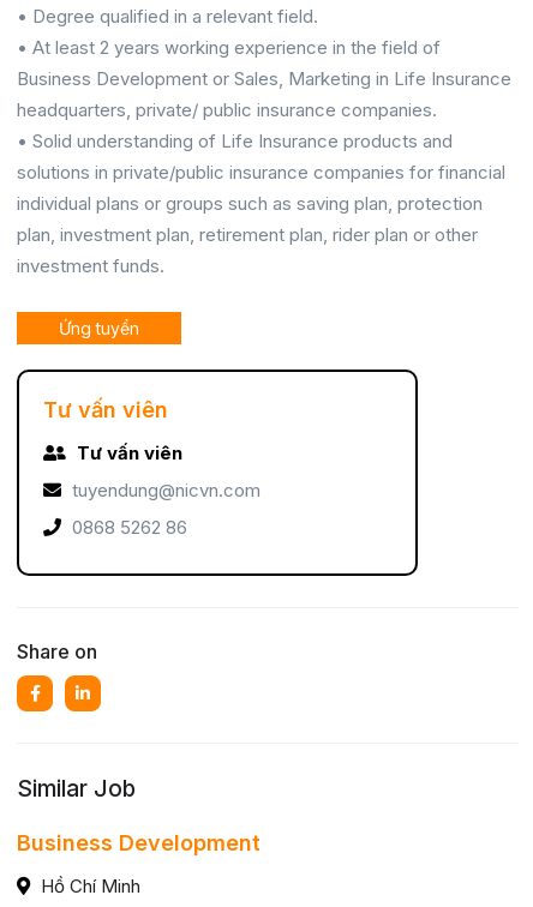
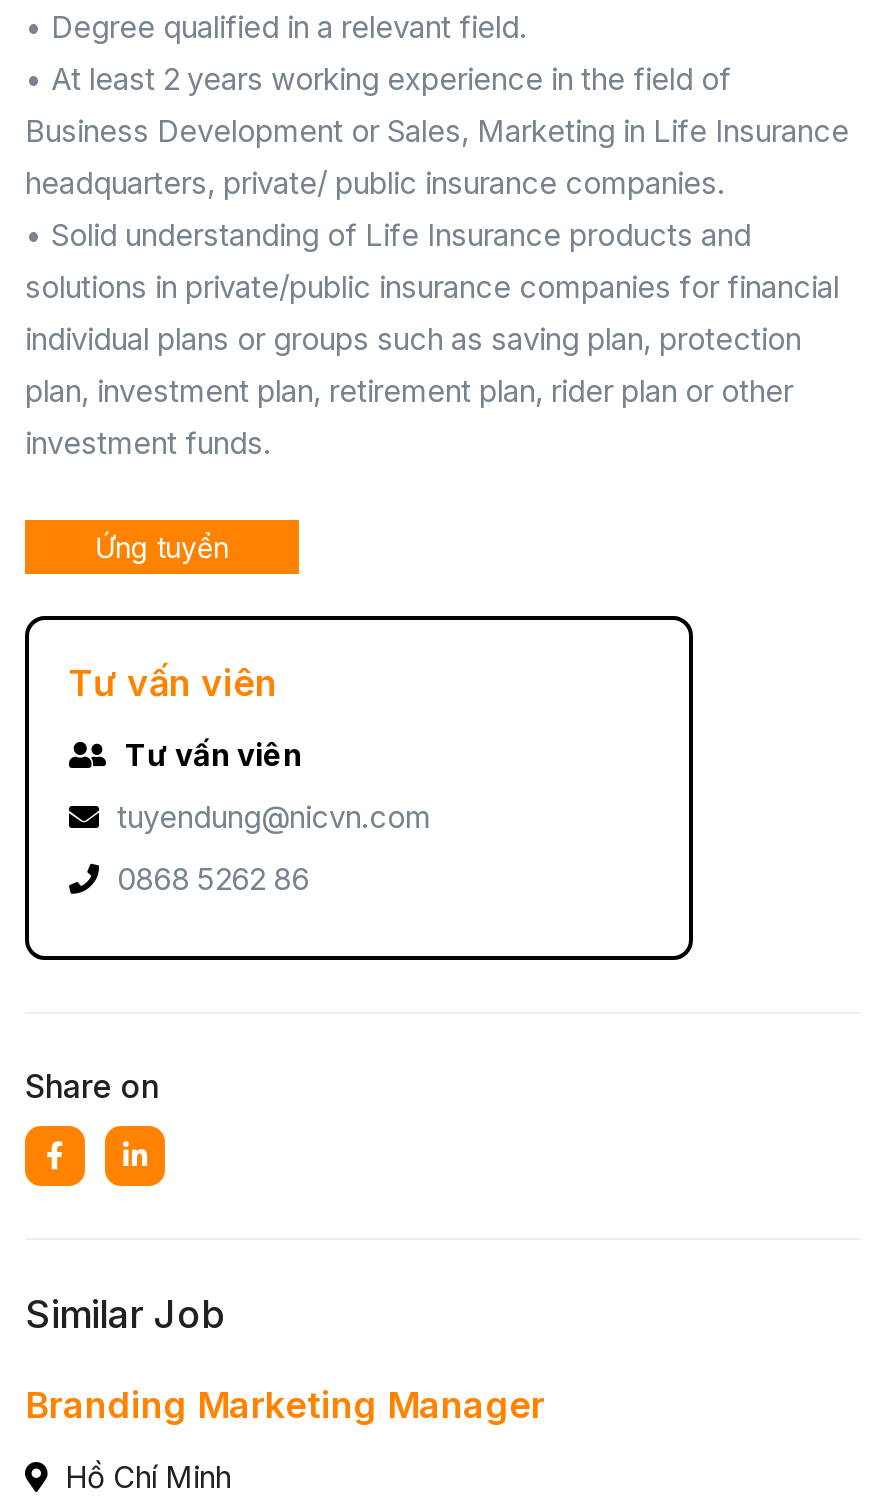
[17,830,260,855] Business Development -> [25,1384,545,1426] Branding Marketing Manager

